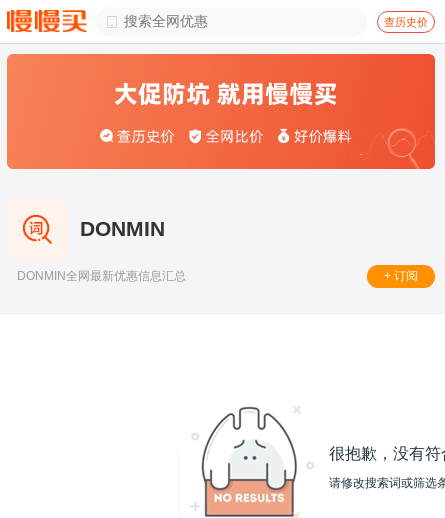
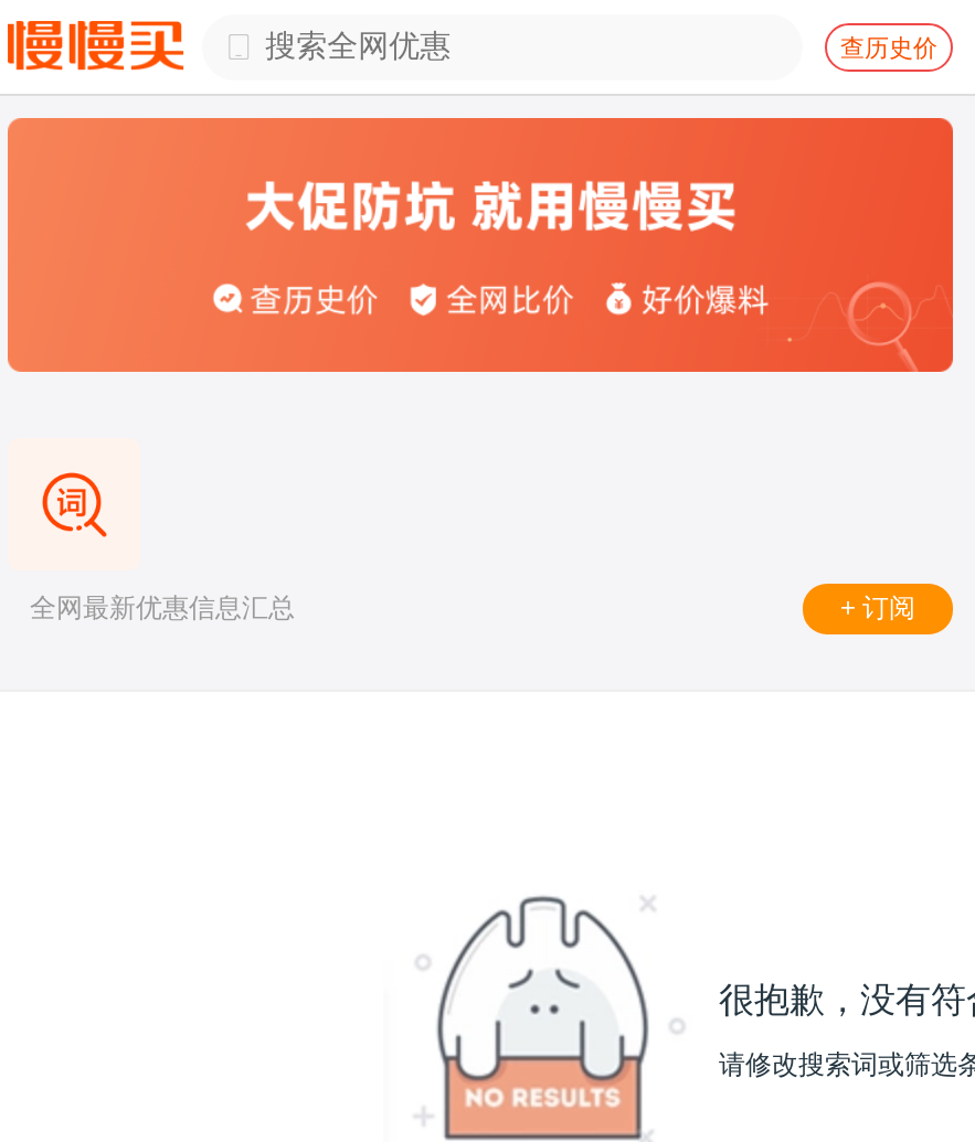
[17,217,186,283] DONMIN | DONMIN全网最新优惠信息汇总 -> [30,593,295,624] 全网最新优惠信息汇总

